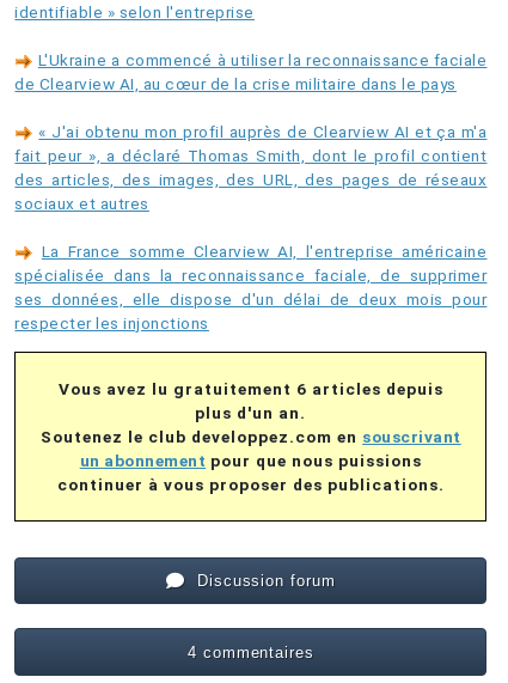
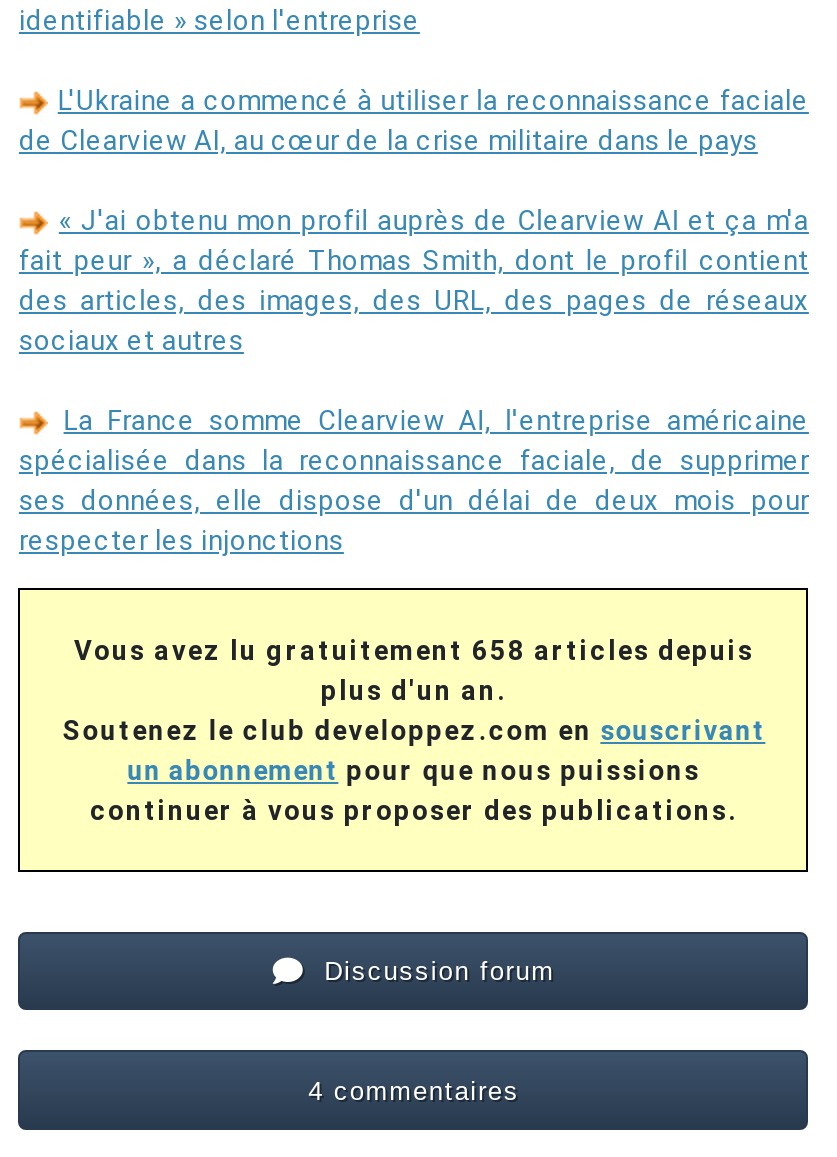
[58,379,443,398] Vous avez lu gratuitement 6 articles depuis -> [74,634,754,666] Vous avez lu gratuitement 658 articles depuis

